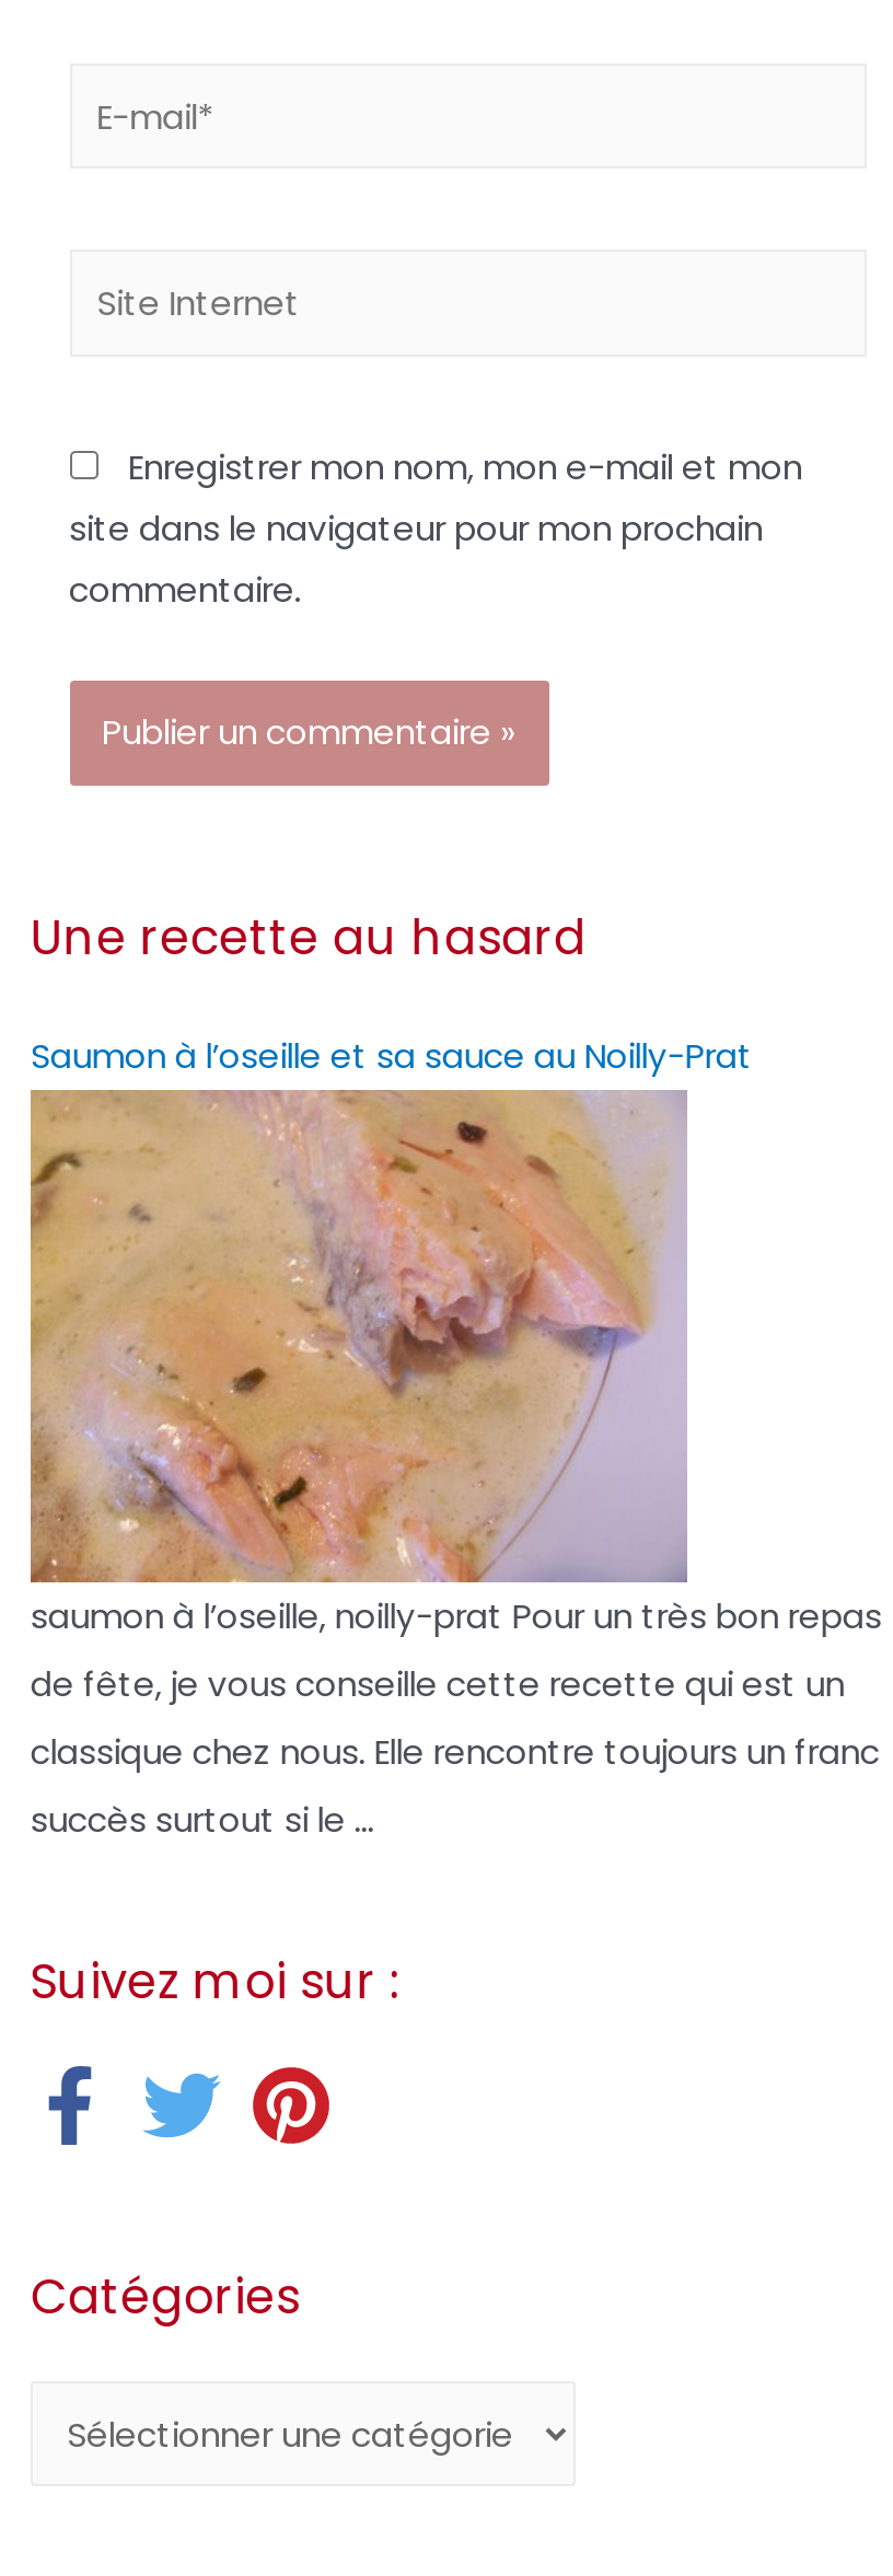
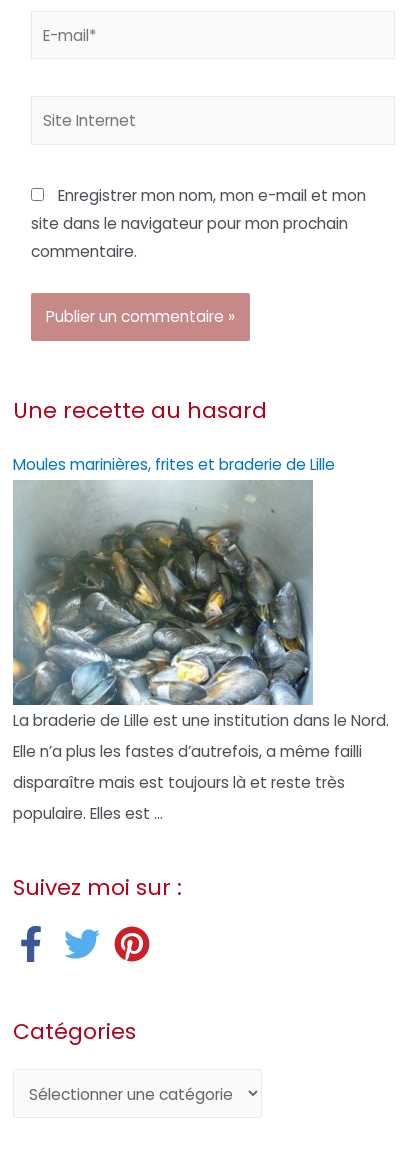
[30,1033,753,1079] Saumon à l’oseille et sa sauce au Noilly-Prat -> [13,454,335,475] Moules marinières, frites et braderie de Lille
[28,1094,882,1639] [image] | saumon à l’oseille, noilly-prat Pour un très bon repas -> [12,482,389,731] [image] | La braderie de Lille est une institution dans le Nord.
[30,1661,845,1707] de fête, je vous conseille cette recette qui est un -> [13,741,362,762] Elle n’a plus les fastes d’autrefois, a même failli
[30,1729,880,1775] classique chez nous. Elle rencontre toujours un franc -> [13,772,345,793] disparaître mais est toujours là et reste très
[30,1797,374,1843] succès surtout si le ... -> [13,803,163,824] populaire. Elles est ...

